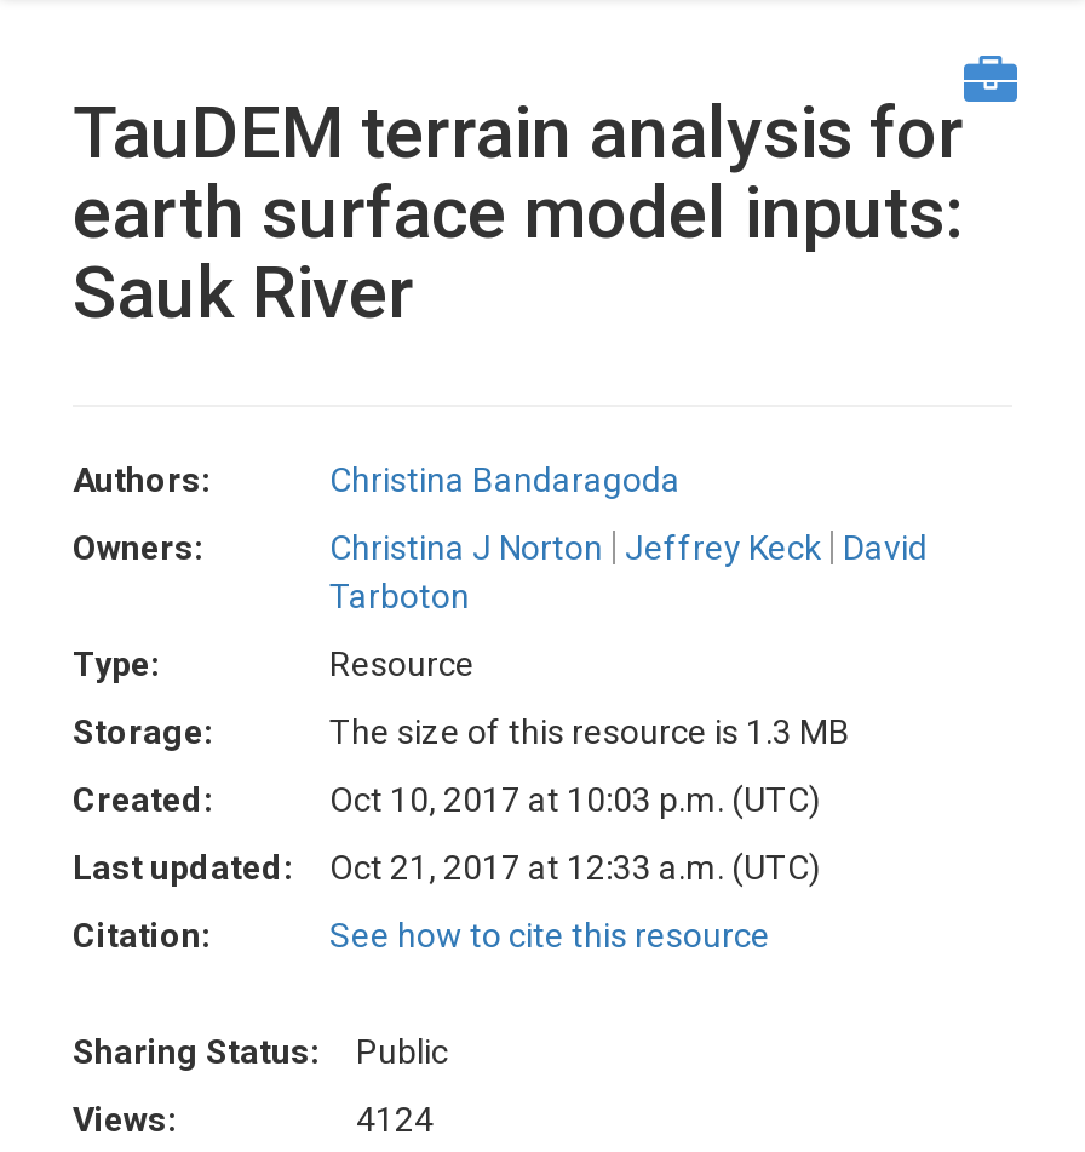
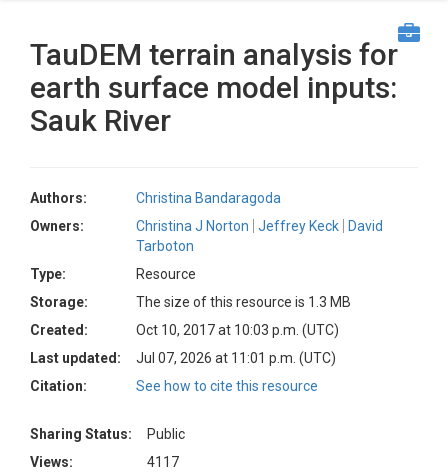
[73,848,821,887] Last updated: Oct 21, 2017 at 12:33 a.m. (UTC) -> [30,350,336,366] Last updated: Jul 07, 2026 at 11:01 p.m. (UTC)
[356,1100,434,1139] 4124 -> [147,454,179,470] 4117

